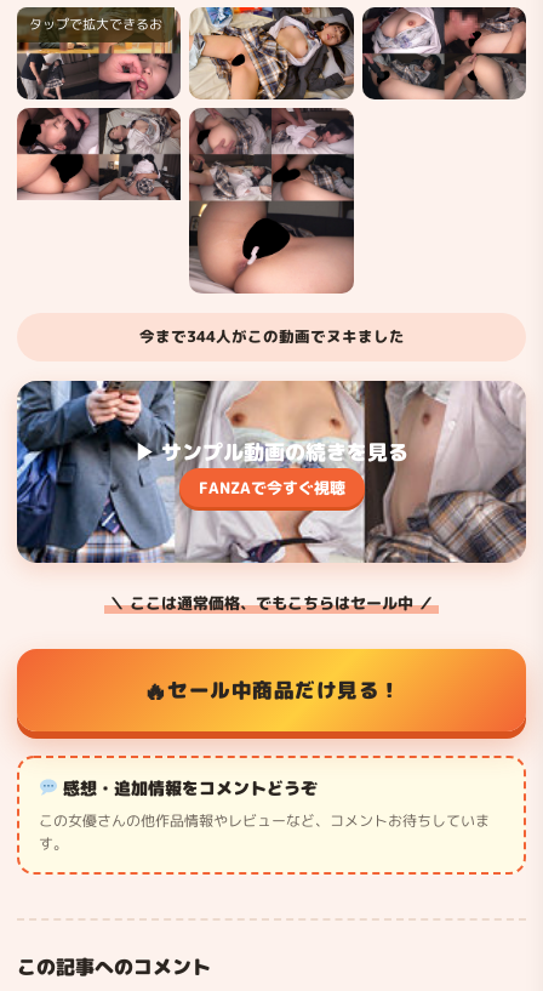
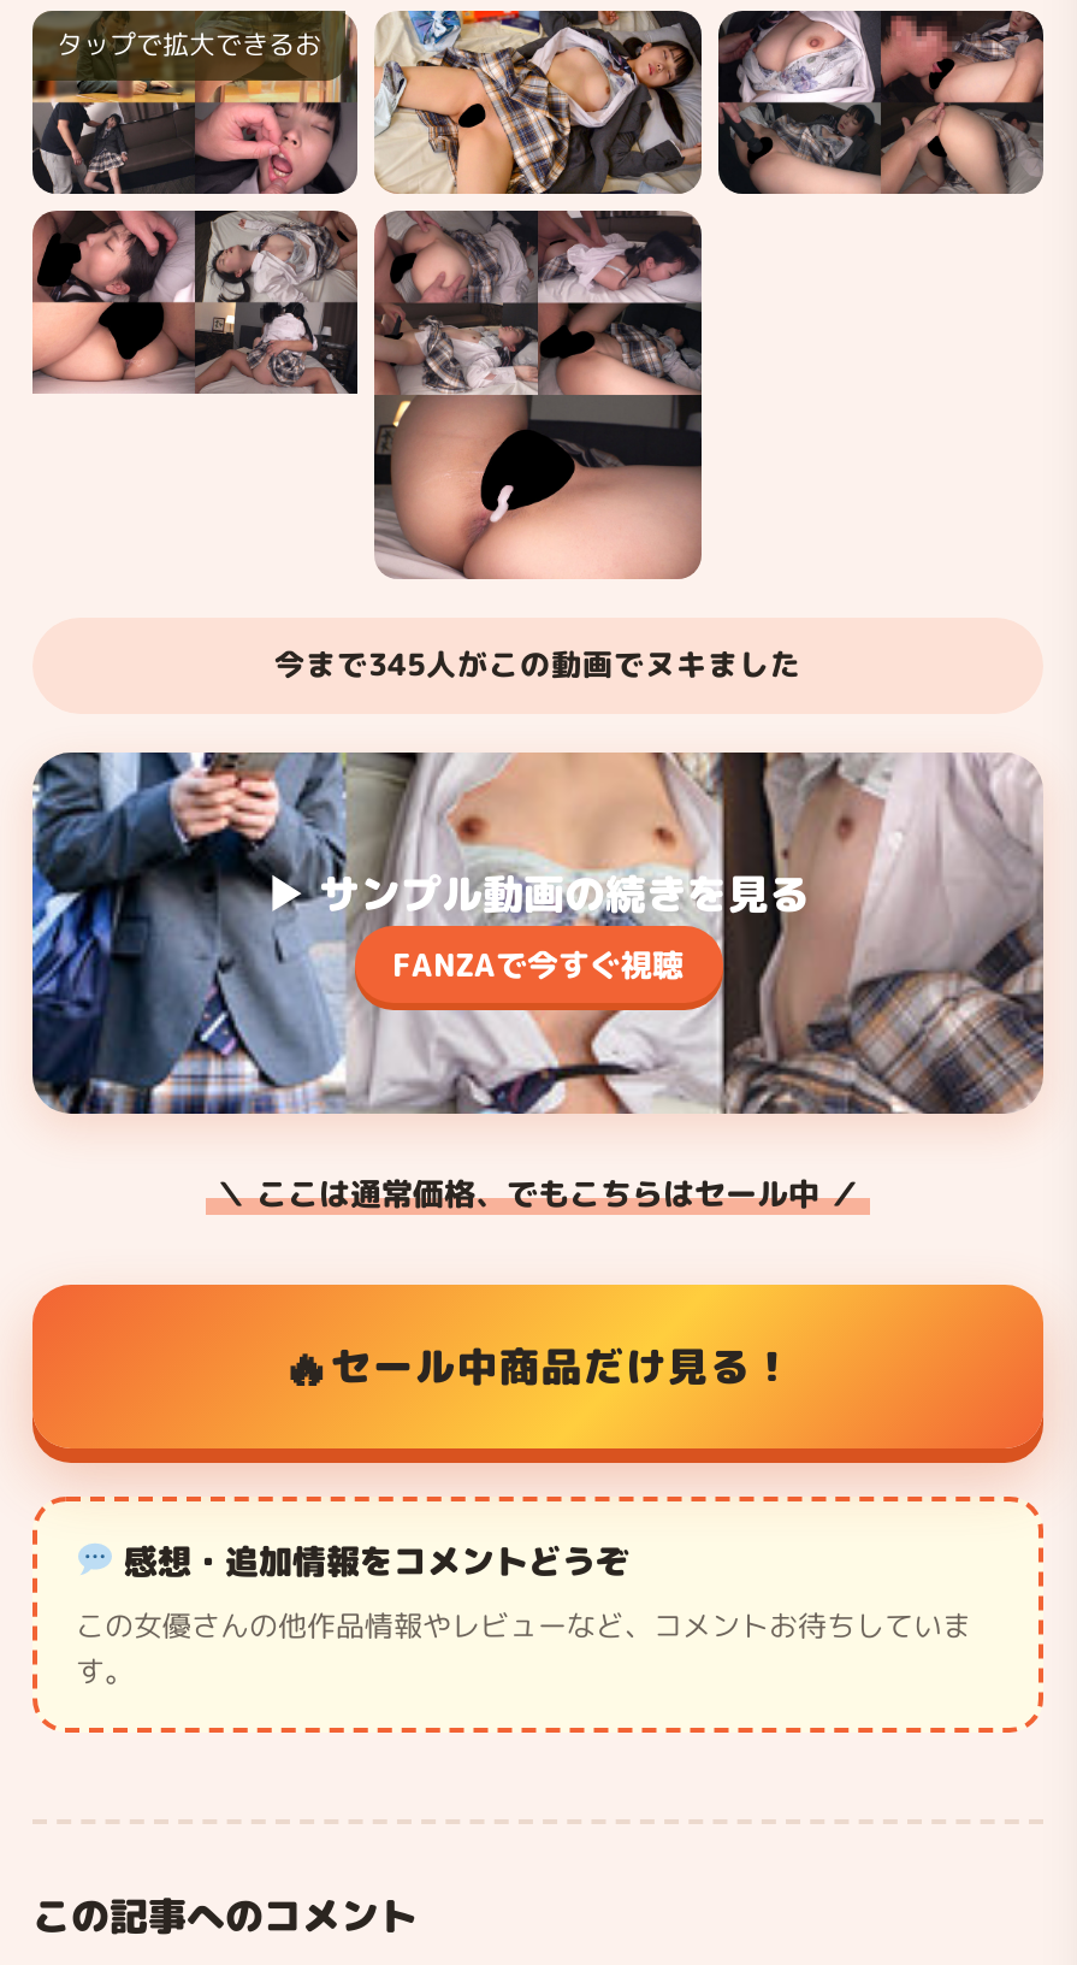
[139,326,404,346] 今まで344人がこの動画でヌキました -> [274,643,801,684] 今まで345人がこの動画でヌキました

